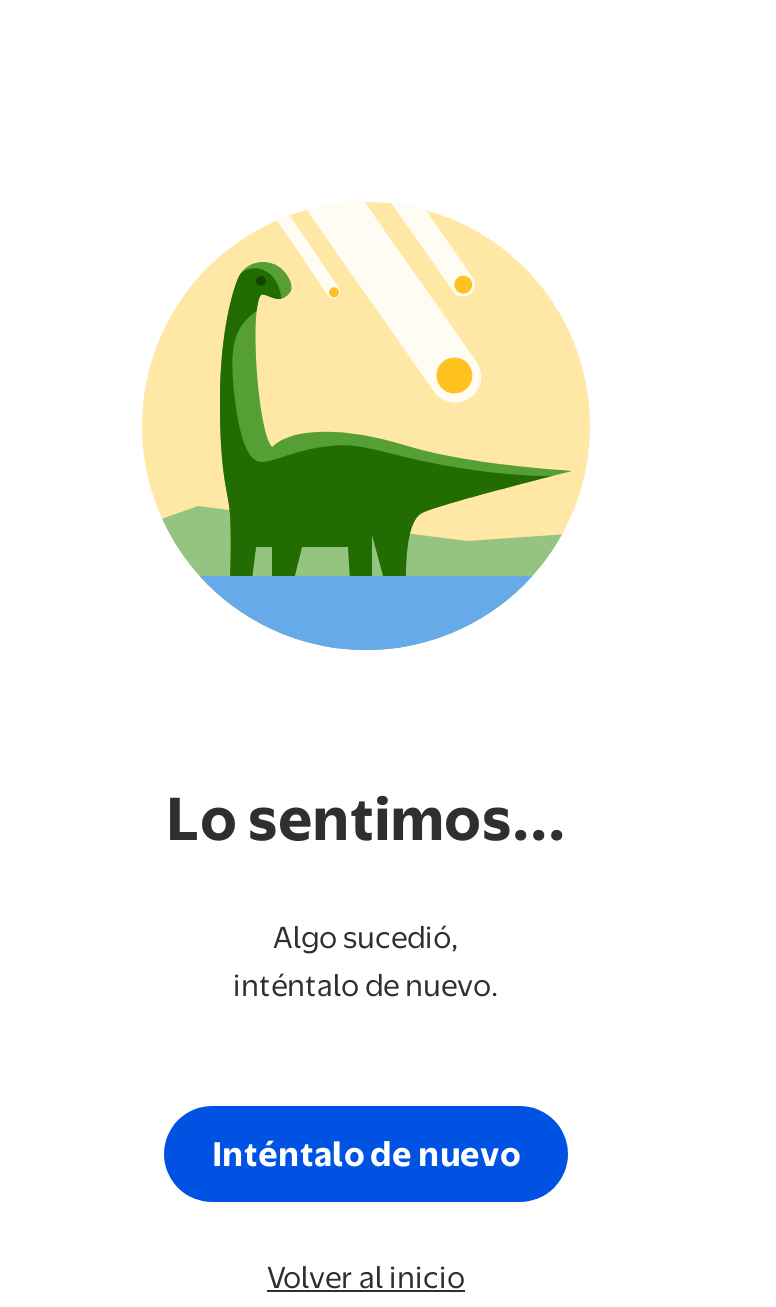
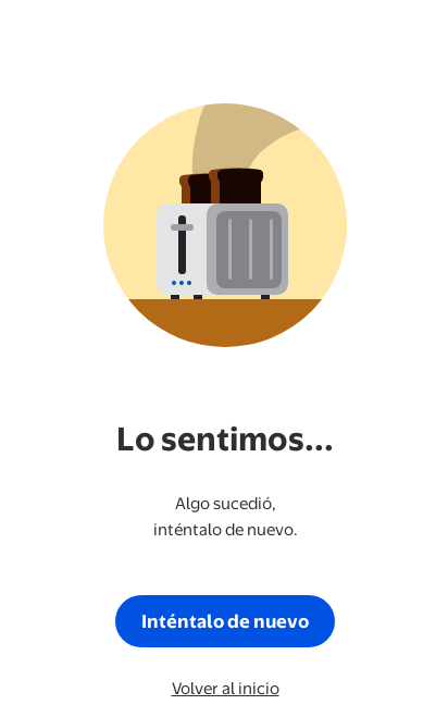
[162,204,570,652] [image] -> [115,103,333,348] [image]

